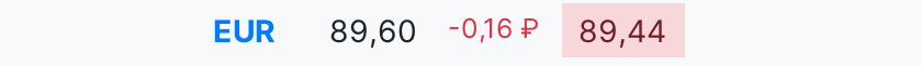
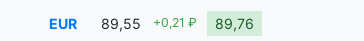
[329,12,417,49] 89,60 -> [100,15,140,32] 89,55
[448,12,540,44] -0,16 ₽ -> [153,15,197,30] +0,21 ₽
[579,12,666,49] 89,44 -> [214,15,253,32] 89,76

